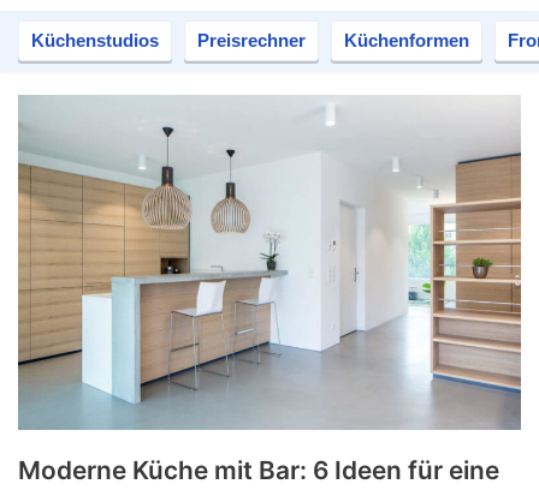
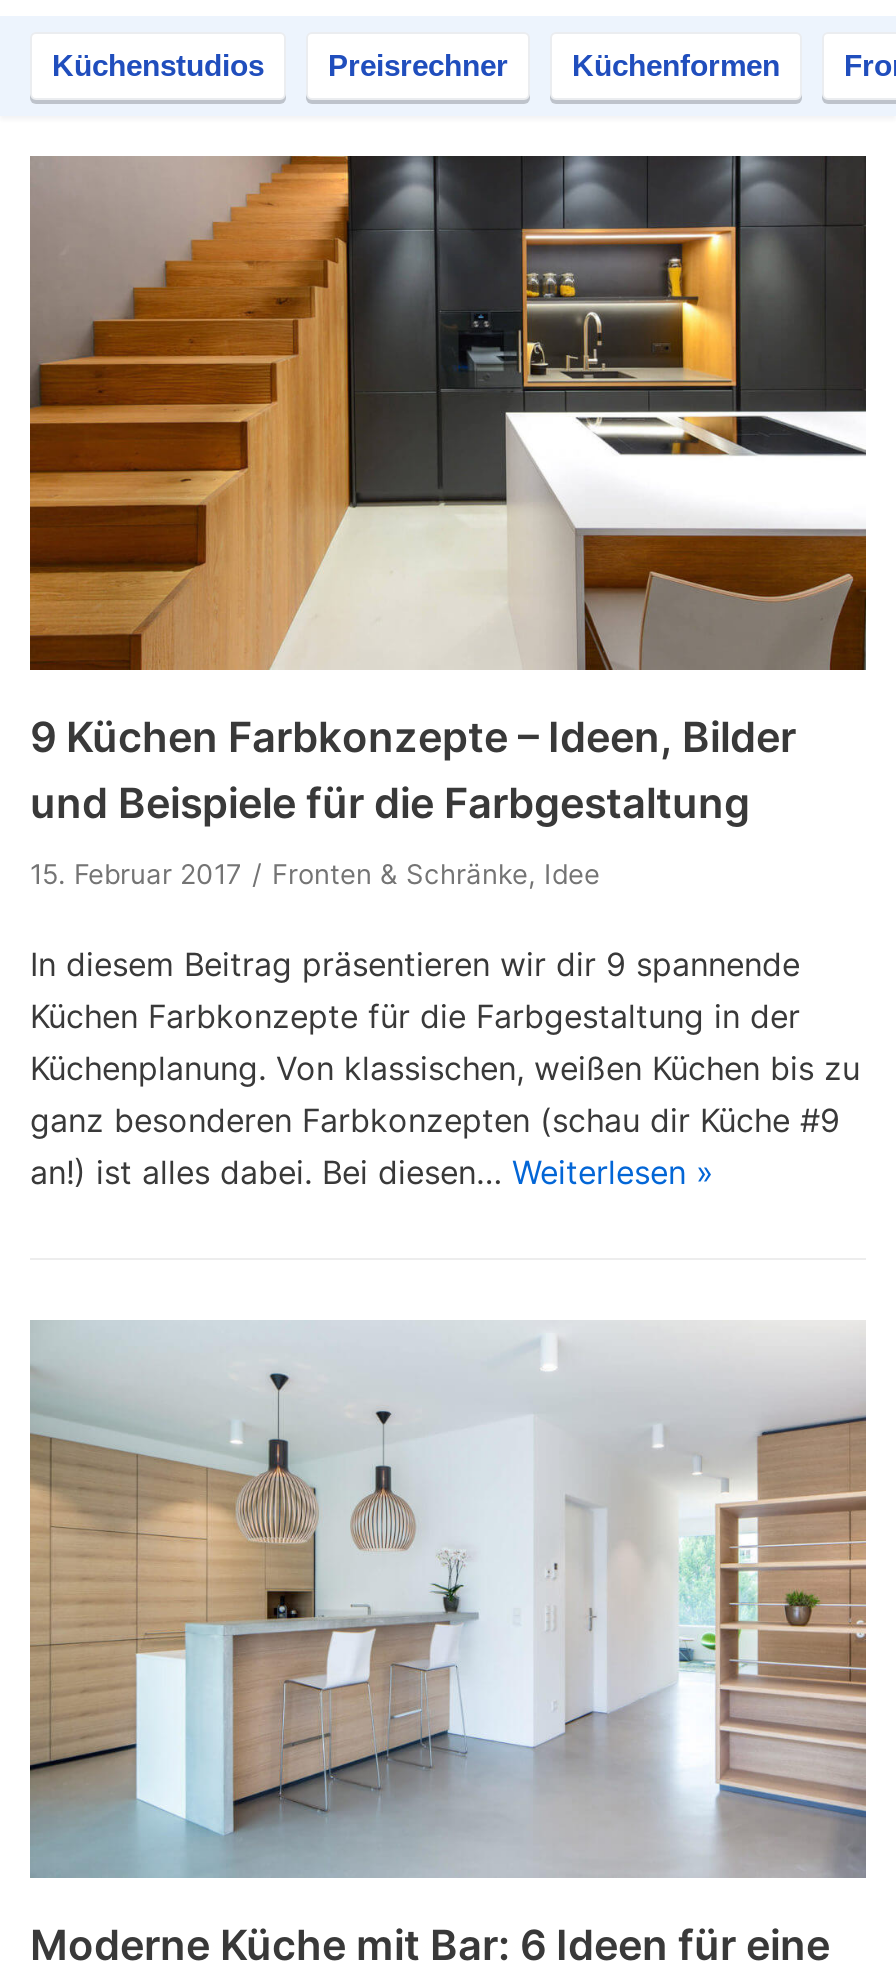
none -> [28,154,868,1192] [image] | 9 Küchen Farbkonzepte – Ideen, Bilder | und Beispiele für die Farbgestaltung | 15. Februar 2017 | Fronten & Schränke, Idee | In diesem Beitrag präsentieren wir dir 9 spannende | Küchen Farbkonzepte für die Farbgestaltung in der | Küchenplanung. Von klassischen, weißen Küchen bis zu | ganz besonderen Farbkonzepten (schau dir Küche #9 | an!) ist alles dabei. Bei diesen… Weiterlesen »

